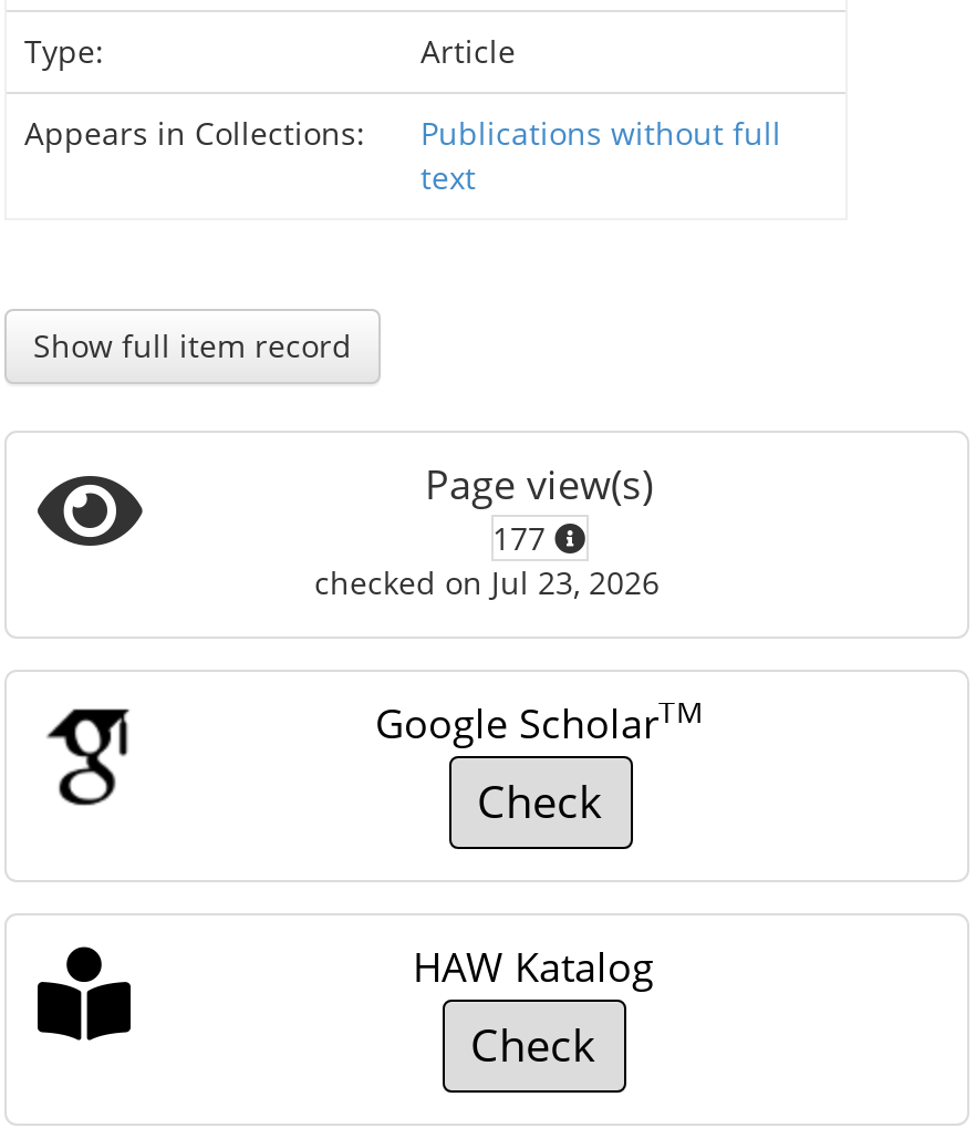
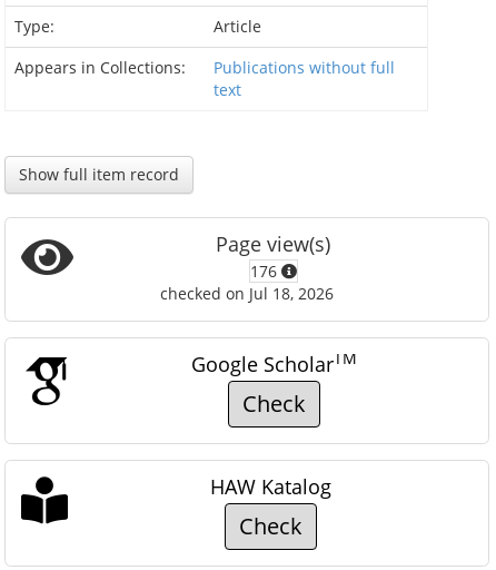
[492,517,554,559] 177 -> [250,261,281,282] 176
[314,561,660,603] checked on Jul 23, 2026 -> [160,283,334,304] checked on Jul 18, 2026

